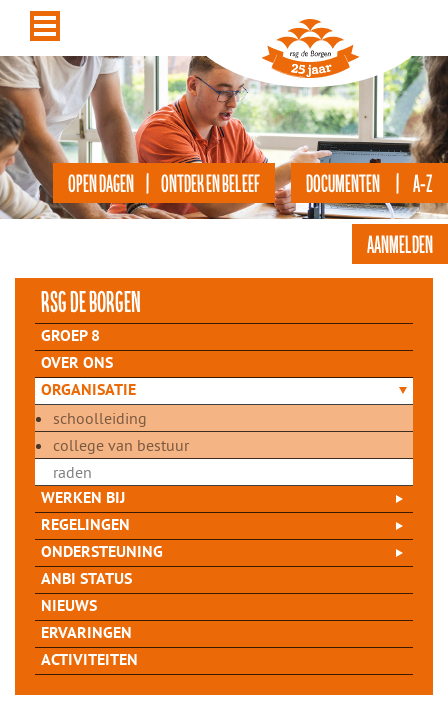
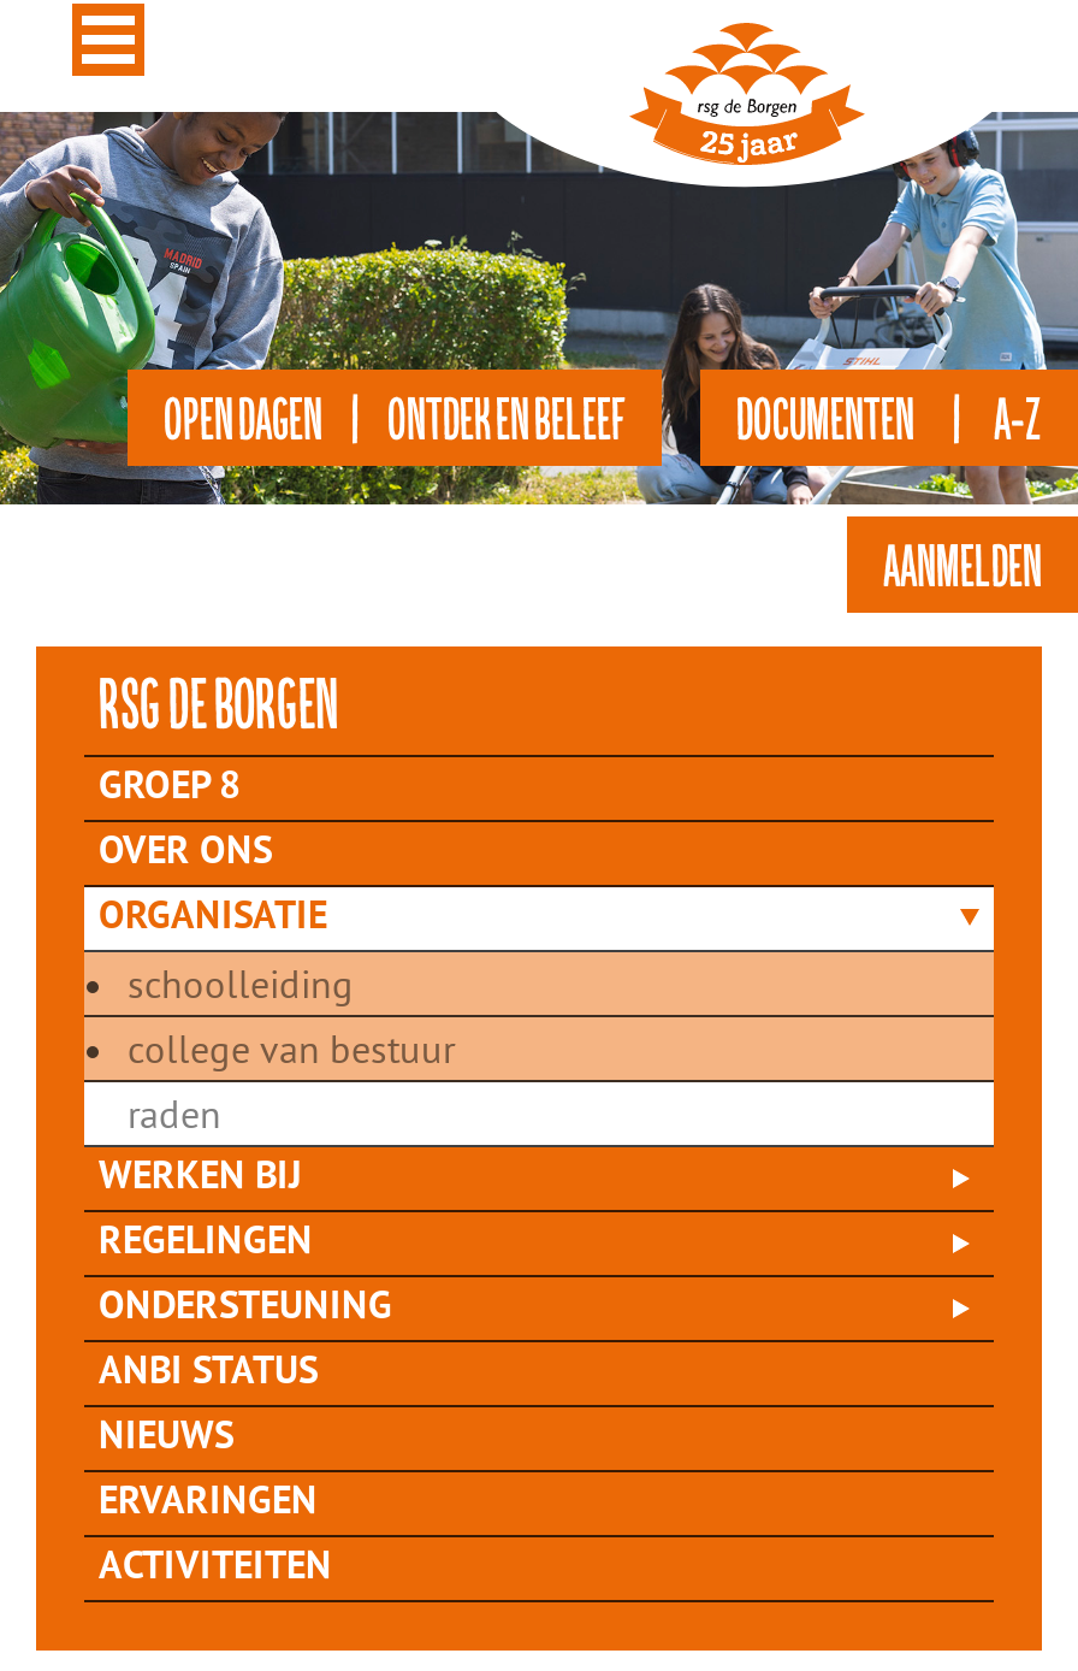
[3,56,445,220] [image] -> [7,110,1071,507] [image]

